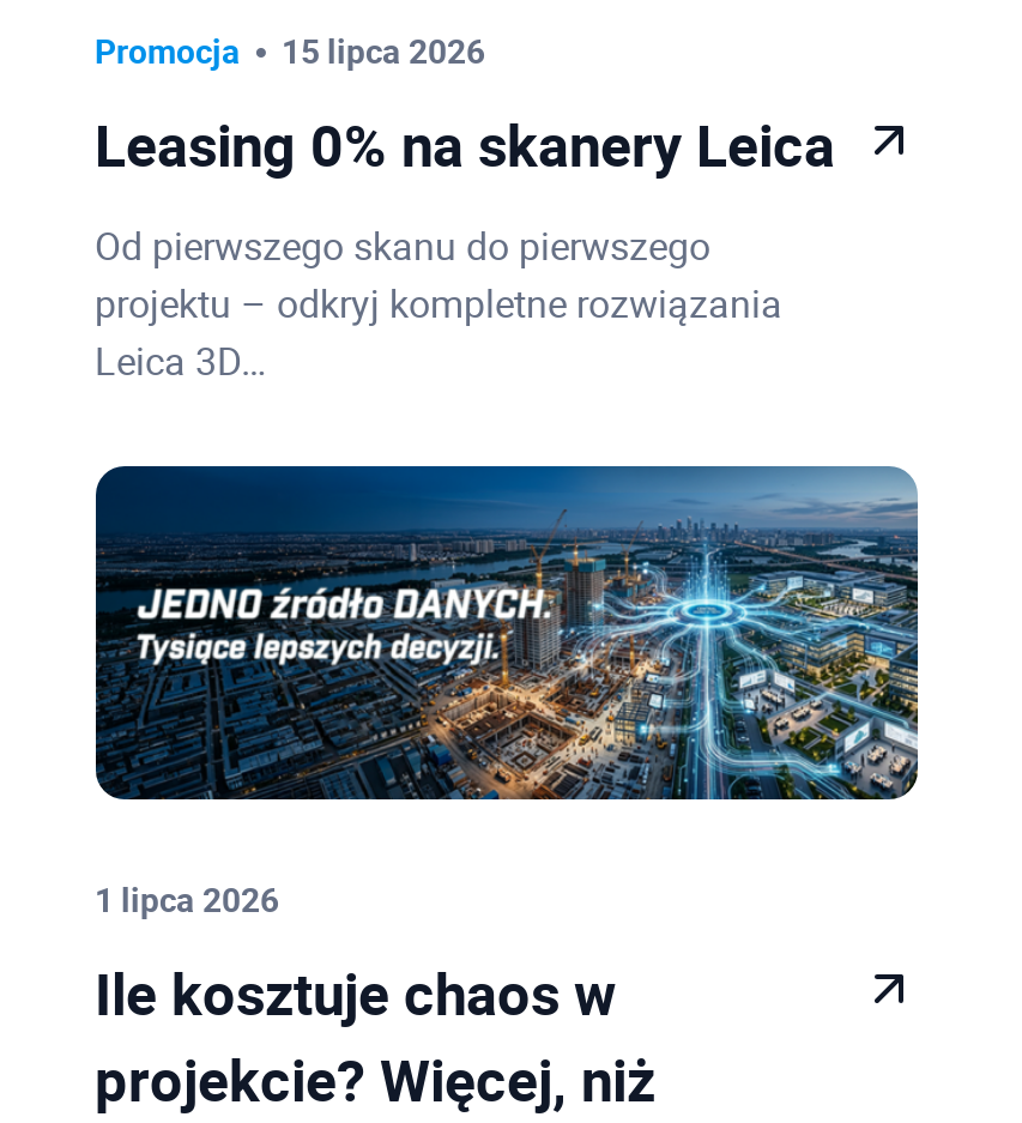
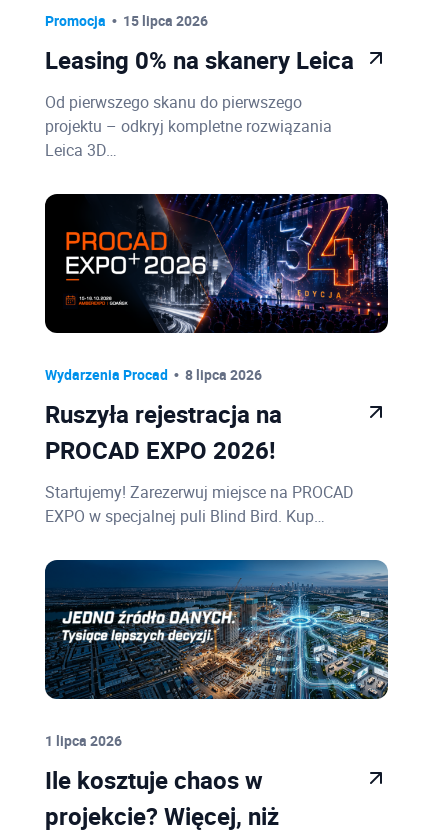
none -> [44,193,389,527] [image] | Wydarzenia Procad | 8 lipca 2026 | Ruszyła rejestracja na | PROCAD EXPO 2026! | Startujemy! Zarezerwuj miejsce na PROCAD | EXPO w specjalnej puli Blind Bird. Kup…

